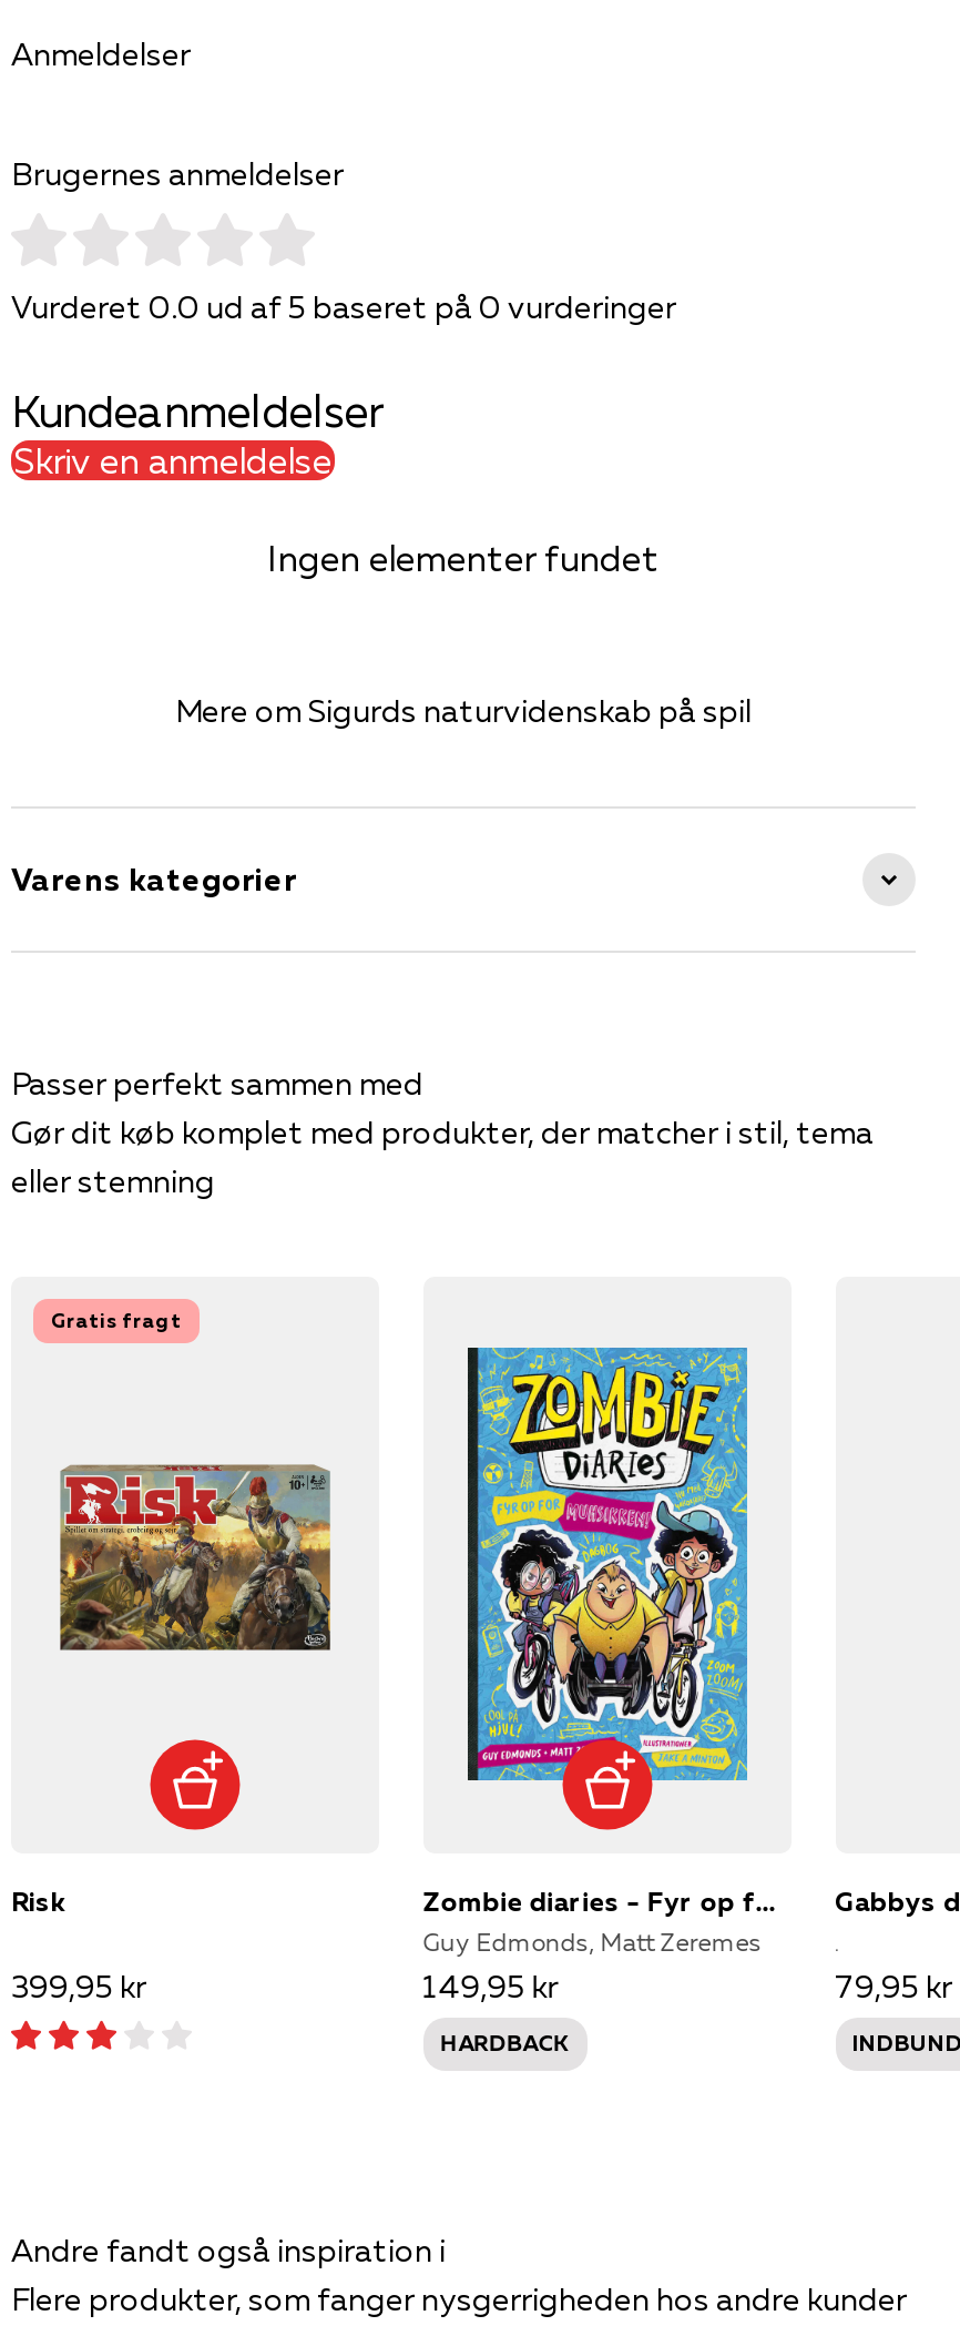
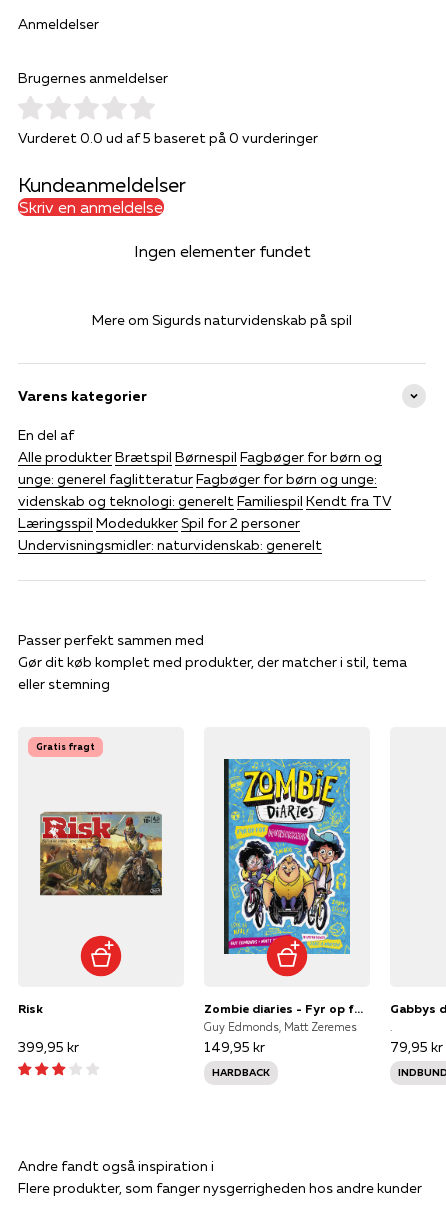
none -> [18,425,391,553] En del af | Alle produkter Brætspil Børnespil Fagbøger for børn og | unge: generel faglitteratur Fagbøger for børn og unge: | videnskab og teknologi: generelt Familiespil Kendt fra TV | Læringsspil Modedukker Spil for 2 personer | Undervisningsmidler: naturvidenskab: generelt

